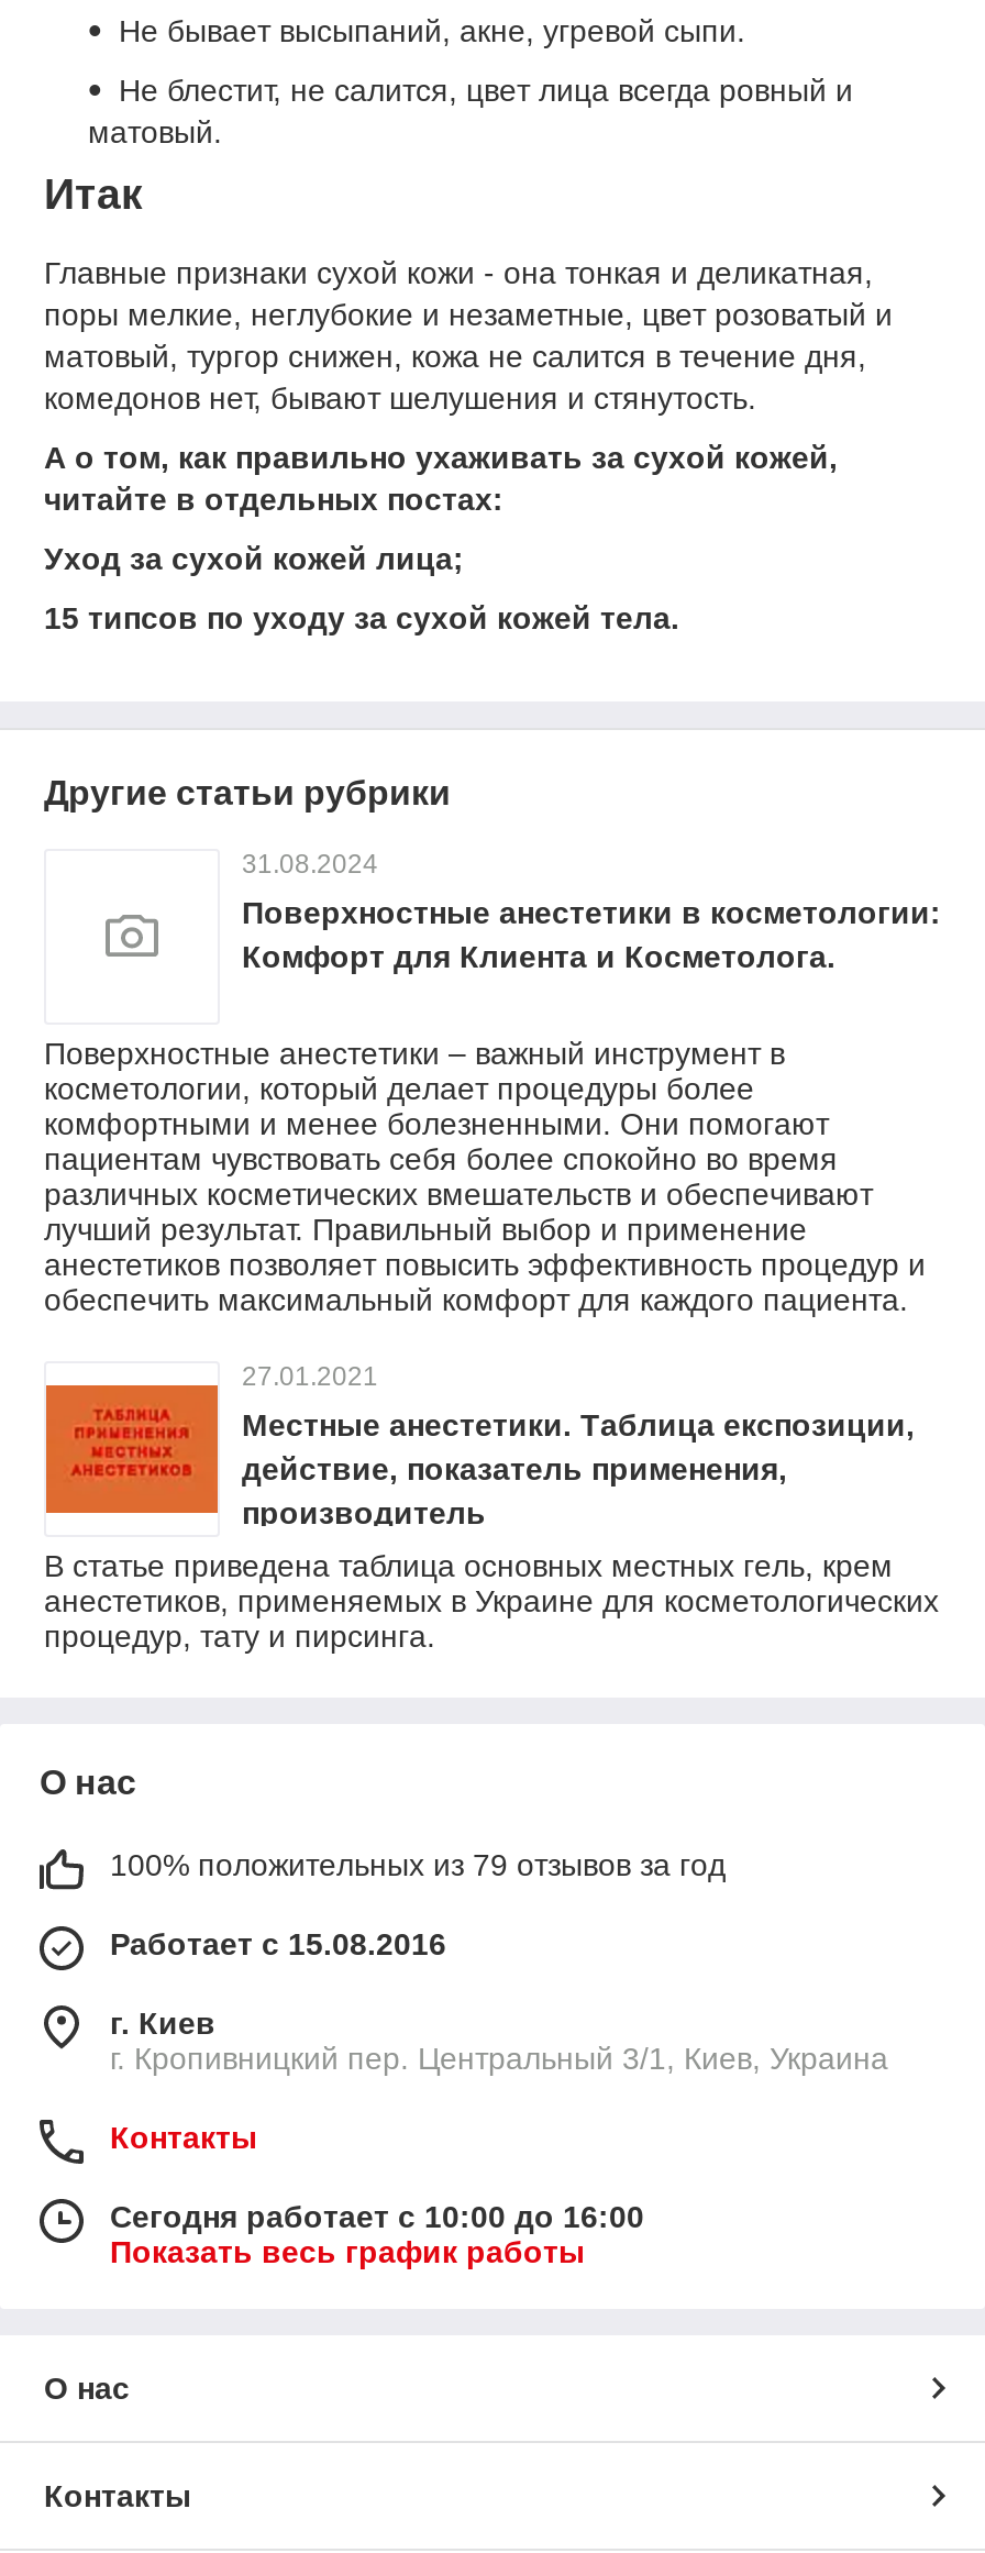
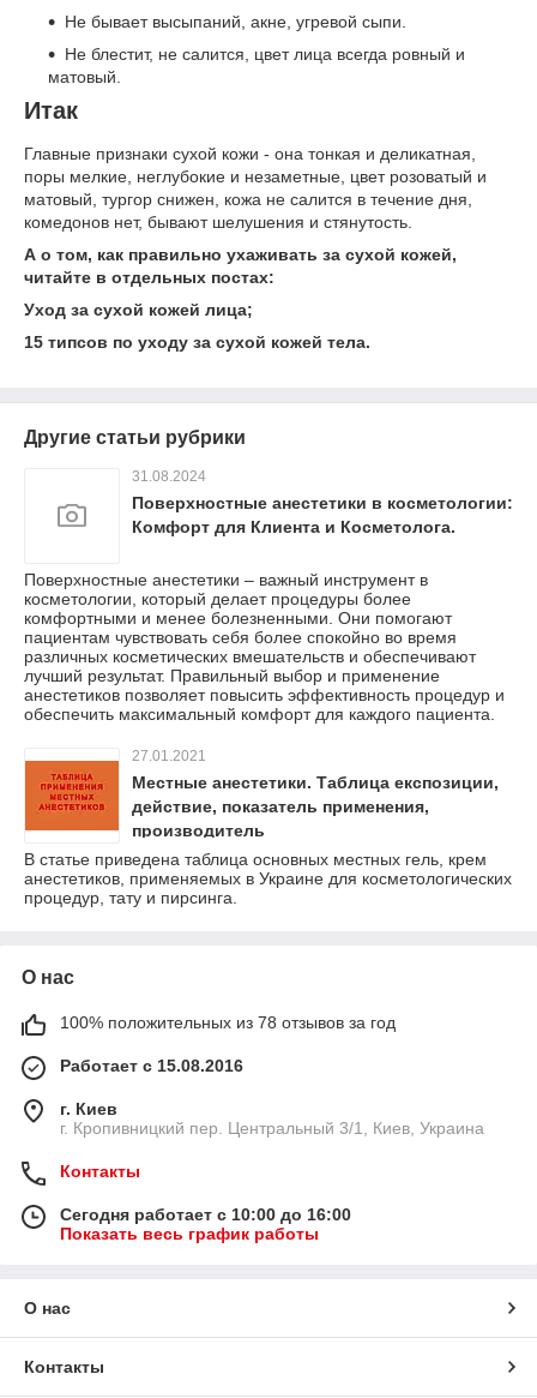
[110,1846,726,1881] 100% положительных из 79 отзывов за год -> [60,1012,396,1032] 100% положительных из 78 отзывов за год

